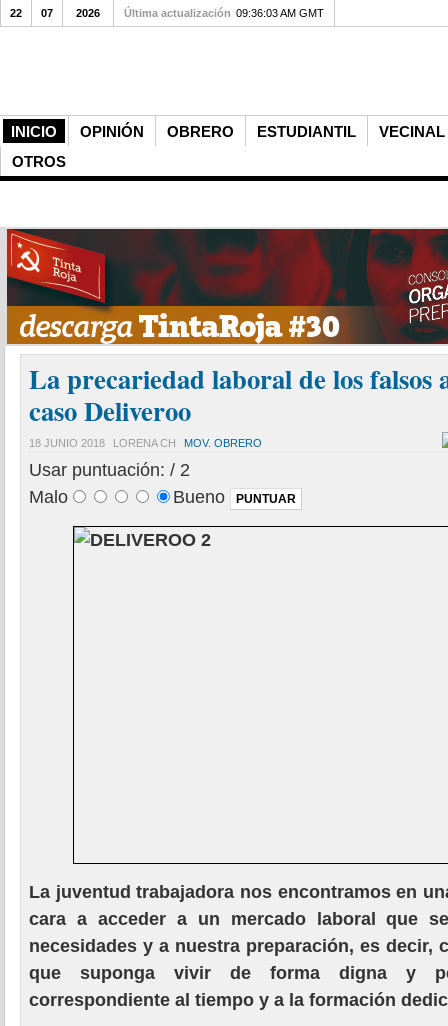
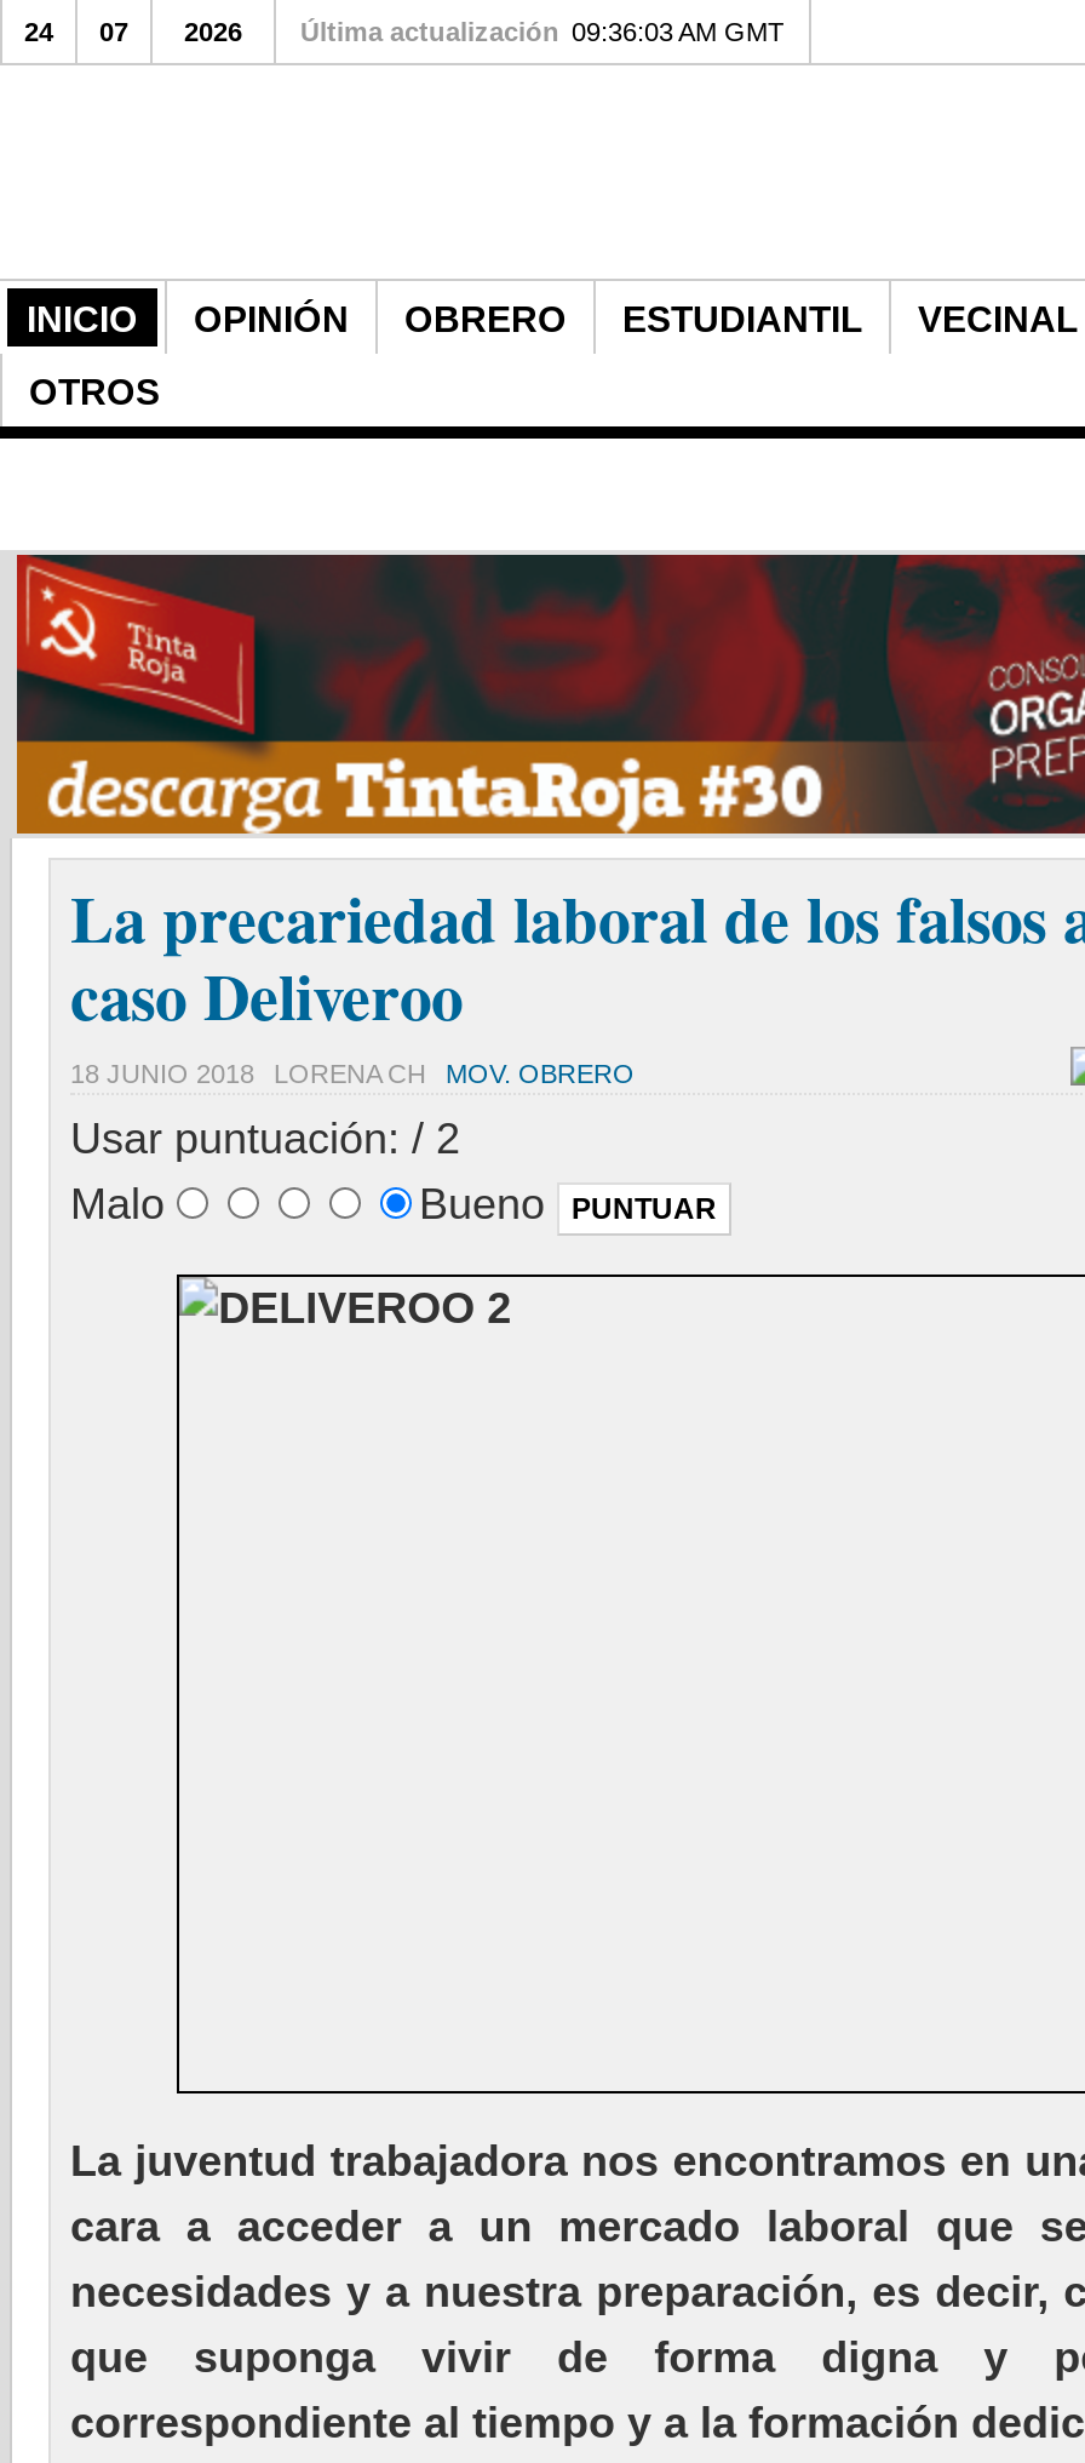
[10,7,22,19] 22 -> [24,17,53,46] 24

